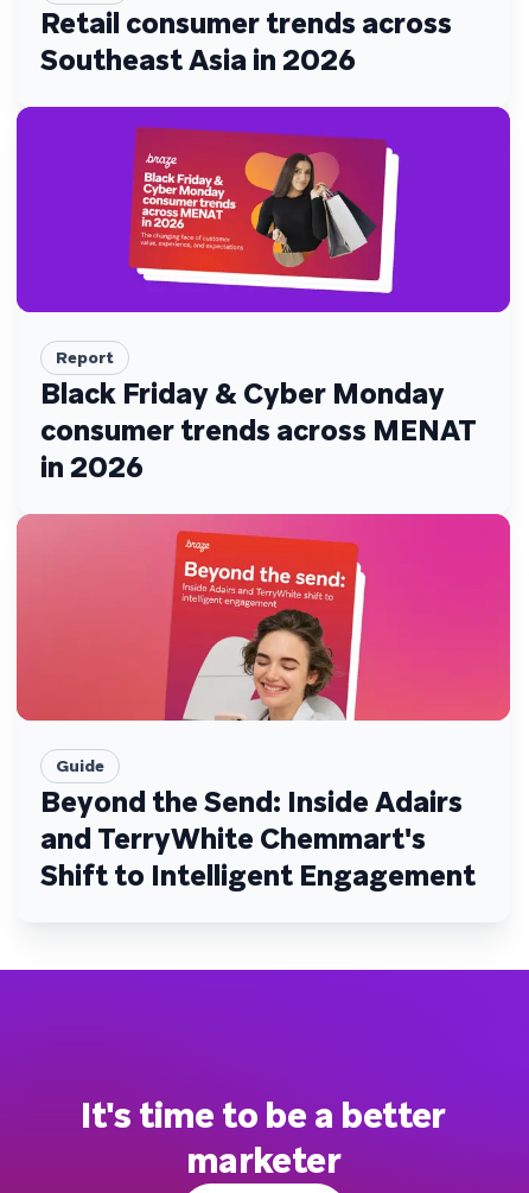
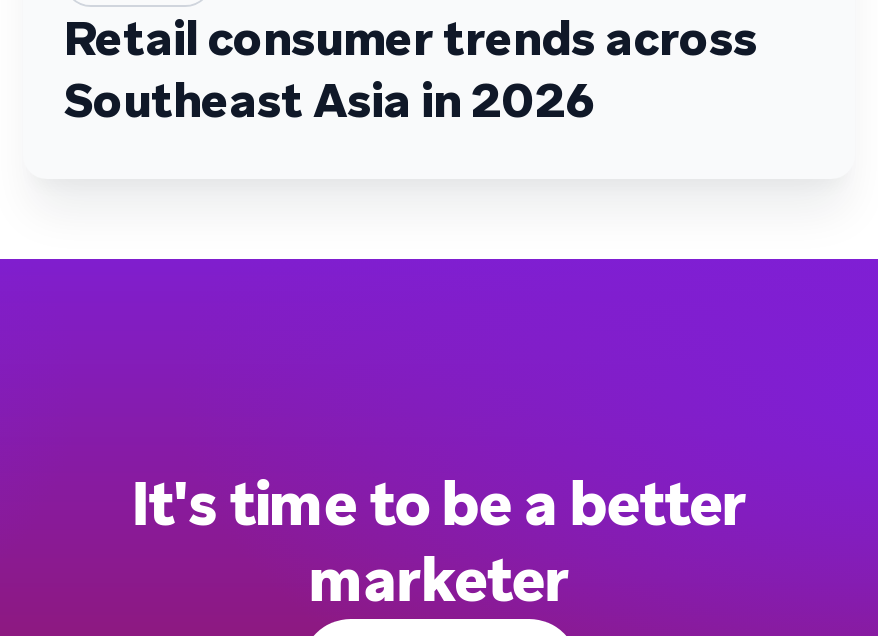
[15,106,511,486] [image] | Report | Black Friday & Cyber Monday | consumer trends across MENAT | in 2026 -> none
[15,513,511,893] [image] | Guide | Beyond the Send: Inside Adairs | and TerryWhite Chemmart's | Shift to Intelligent Engagement -> none

